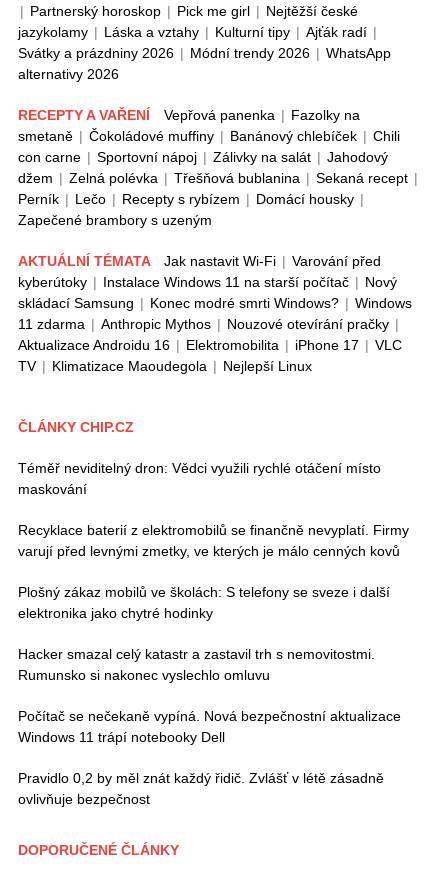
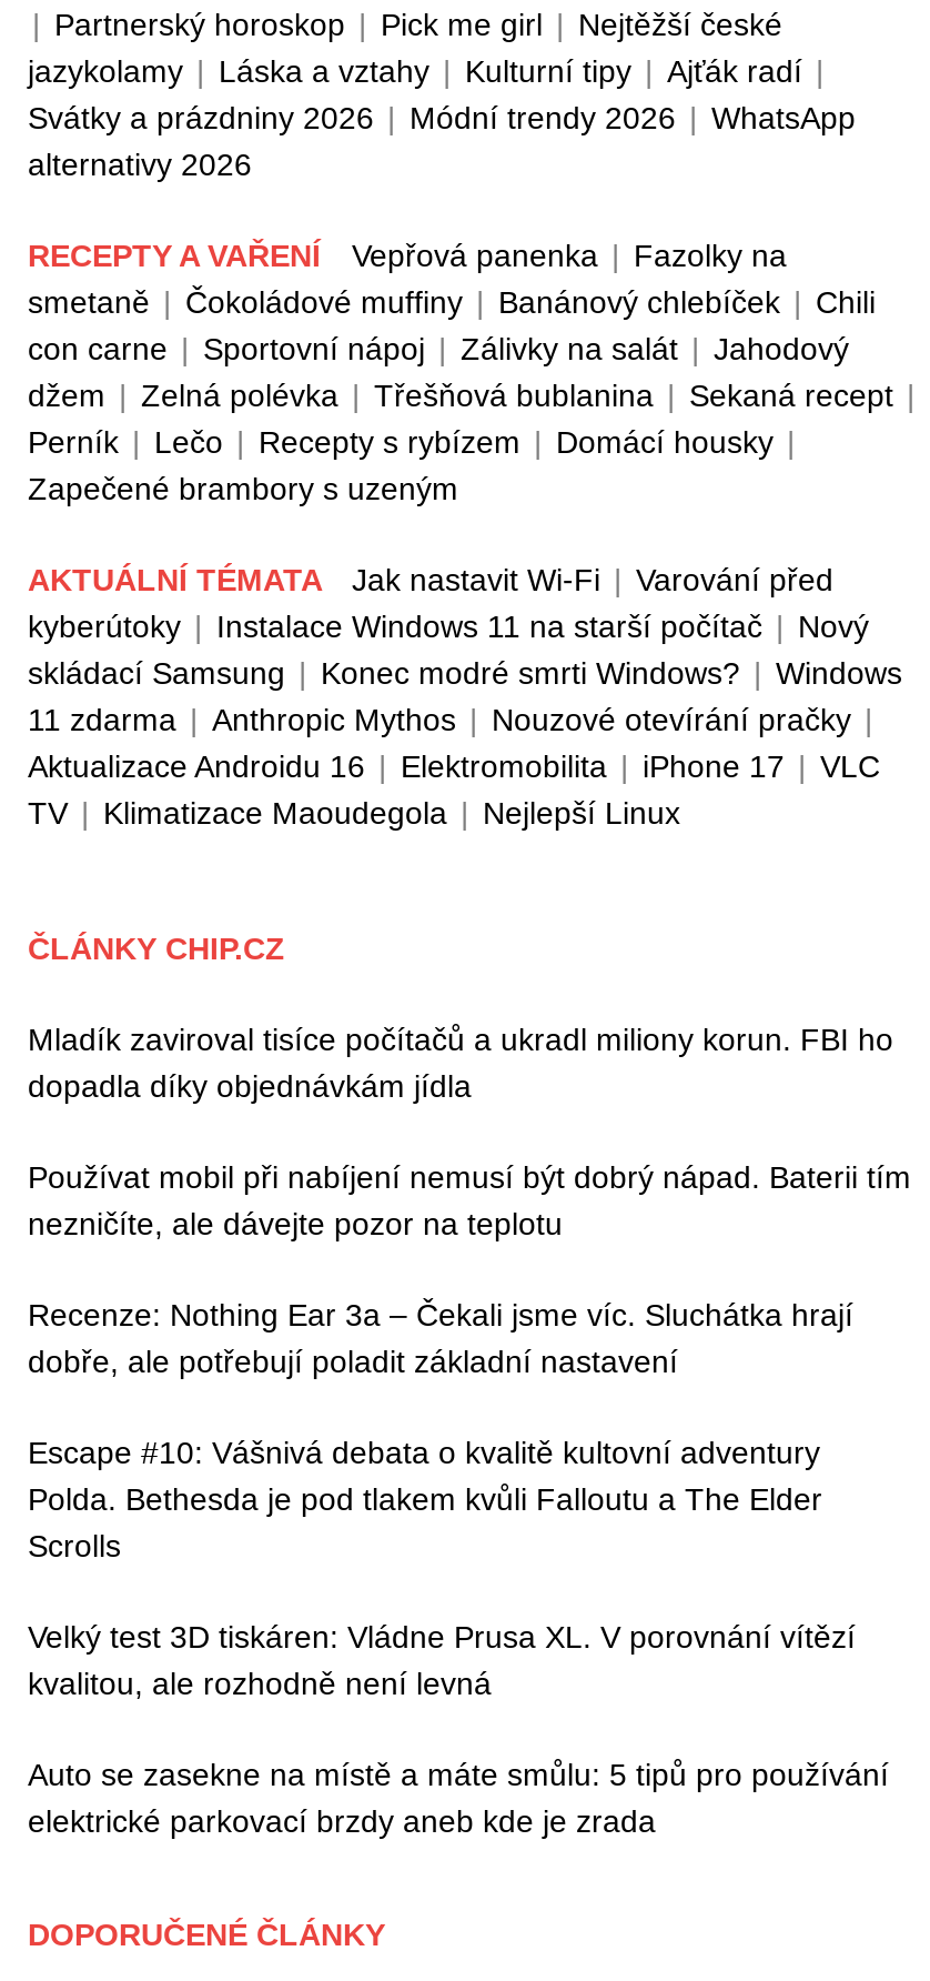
[18,460,381,497] Téměř neviditelný dron: Vědci využili rychlé otáčení místo | maskování -> [28,1022,893,1104] Mladík zaviroval tisíce počítačů a ukradl miliony korun. FBI ho | dopadla díky objednávkám jídla
[18,522,409,559] Recyklace baterií z elektromobilů se finančně nevyplatí. Firmy | varují před levnými zmetky, ve kterých je málo cenných kovů -> [28,1159,911,1241] Používat mobil při nabíjení nemusí být dobrý nápad. Baterii tím | nezničíte, ale dávejte pozor na teplotu
[18,584,390,621] Plošný zákaz mobilů ve školách: S telefony se sveze i další | elektronika jako chytré hodinky -> [28,1297,853,1379] Recenze: Nothing Ear 3a – Čekali jsme víc. Sluchátka hrají | dobře, ale potřebují poladit základní nastavení
[18,646,375,683] Hacker smazal celý katastr a zastavil trh s nemovitostmi. | Rumunsko si nakonec vyslechlo omluvu -> [28,1435,822,1563] Escape #10: Vášnivá debata o kvalitě kultovní adventury | Polda. Bethesda je pod tlakem kvůli Falloutu a The Elder | Scrolls
[18,708,401,745] Počítač se nečekaně vypíná. Nová bezpečnostní aktualizace | Windows 11 trápí notebooky Dell -> [28,1619,856,1701] Velký test 3D tiskáren: Vládne Prusa XL. V porovnání vítězí | kvalitou, ale rozhodně není levná
[18,770,384,807] Pravidlo 0,2 by měl znát každý řidič. Zvlášť v létě zásadně | ovlivňuje bezpečnost -> [28,1757,889,1839] Auto se zasekne na místě a máte smůlu: 5 tipů pro používání | elektrické parkovací brzdy aneb kde je zrada

